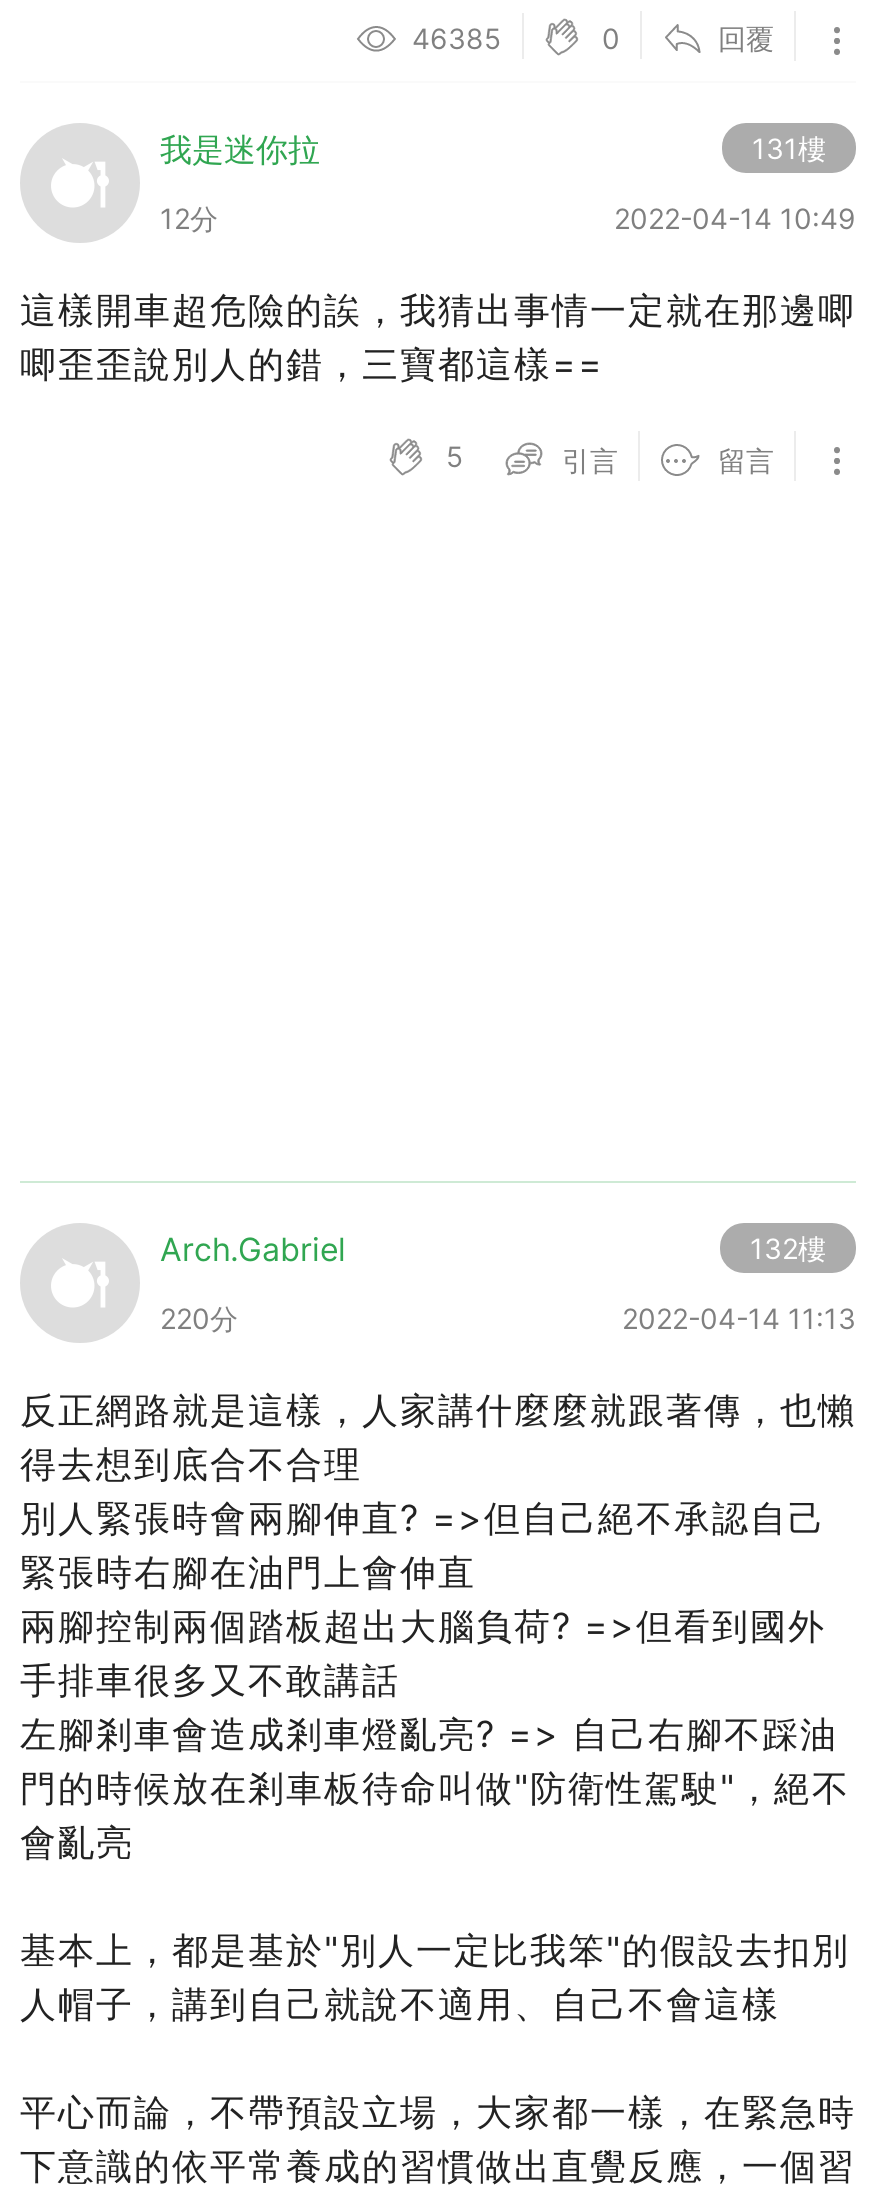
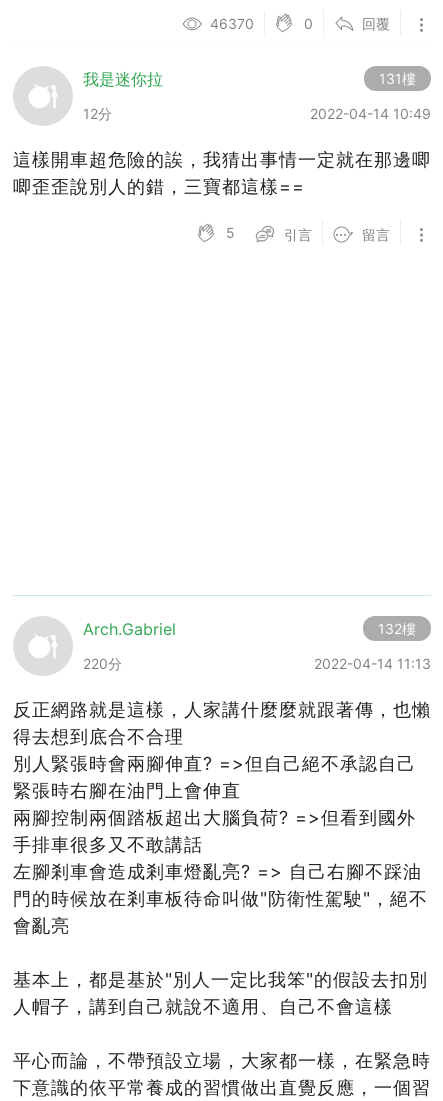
[412,22,502,56] 46385 -> [210,15,254,32] 46370

